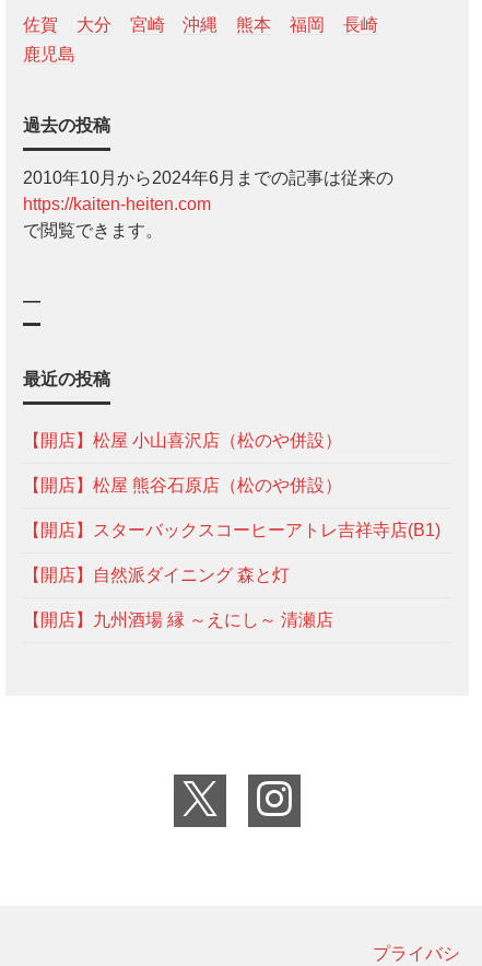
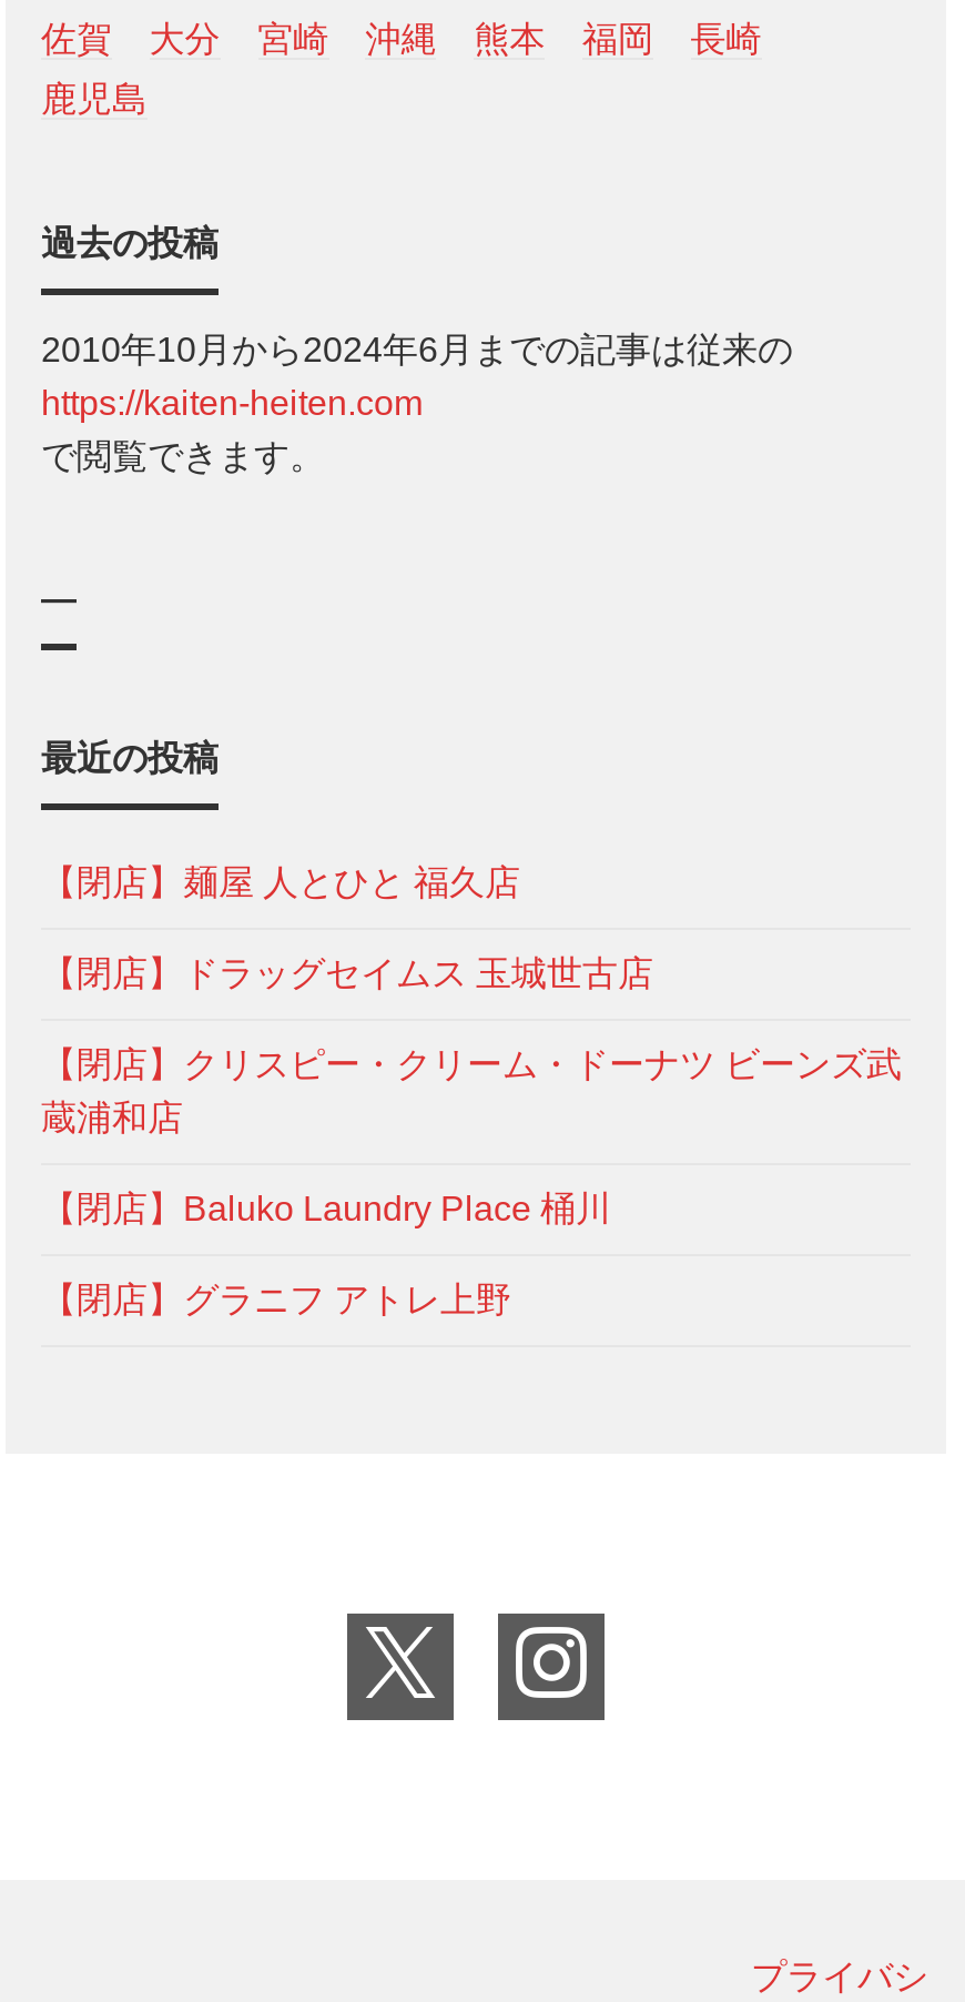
[23,431,342,449] 【開店】松屋 小山喜沢店（松のや併設） -> [41,863,520,900] 【閉店】麺屋 人とひと 福久店
[23,476,342,494] 【開店】松屋 熊谷石原店（松のや併設） -> [41,954,653,991] 【閉店】ドラッグセイムス 玉城世古店
[23,520,440,539] 【開店】スターバックスコーヒーアトレ吉祥寺店(B1) -> [41,1045,902,1136] 【閉店】クリスピー・クリーム・ドーナツ ビーンズ武 | 蔵浦和店
[23,565,290,584] 【開店】自然派ダイニング 森と灯 -> [41,1189,611,1227] 【閉店】Baluko Laundry Place 桶川
[23,610,333,629] 【開店】九州酒場 縁 ～えにし～ 清瀬店 -> [41,1280,511,1318] 【閉店】グラニフ アトレ上野

